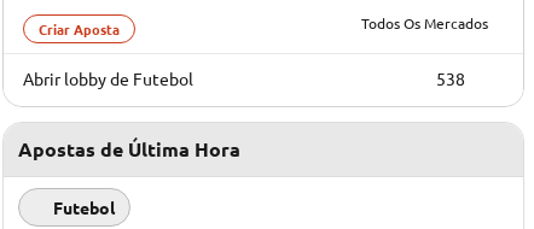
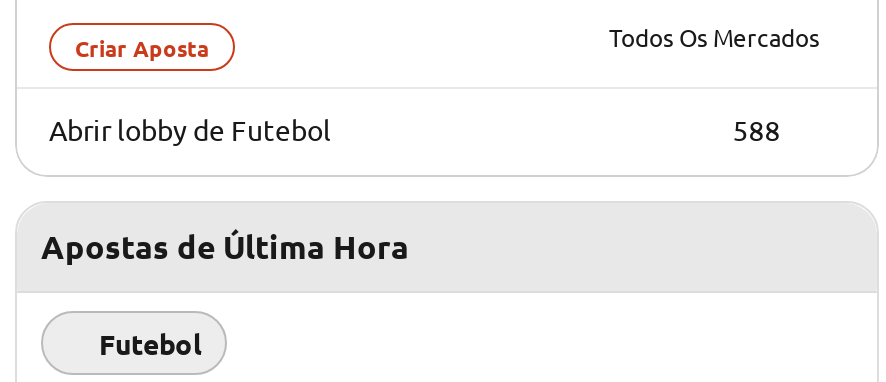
[436,67,465,89] 538 -> [732,112,780,148] 588

